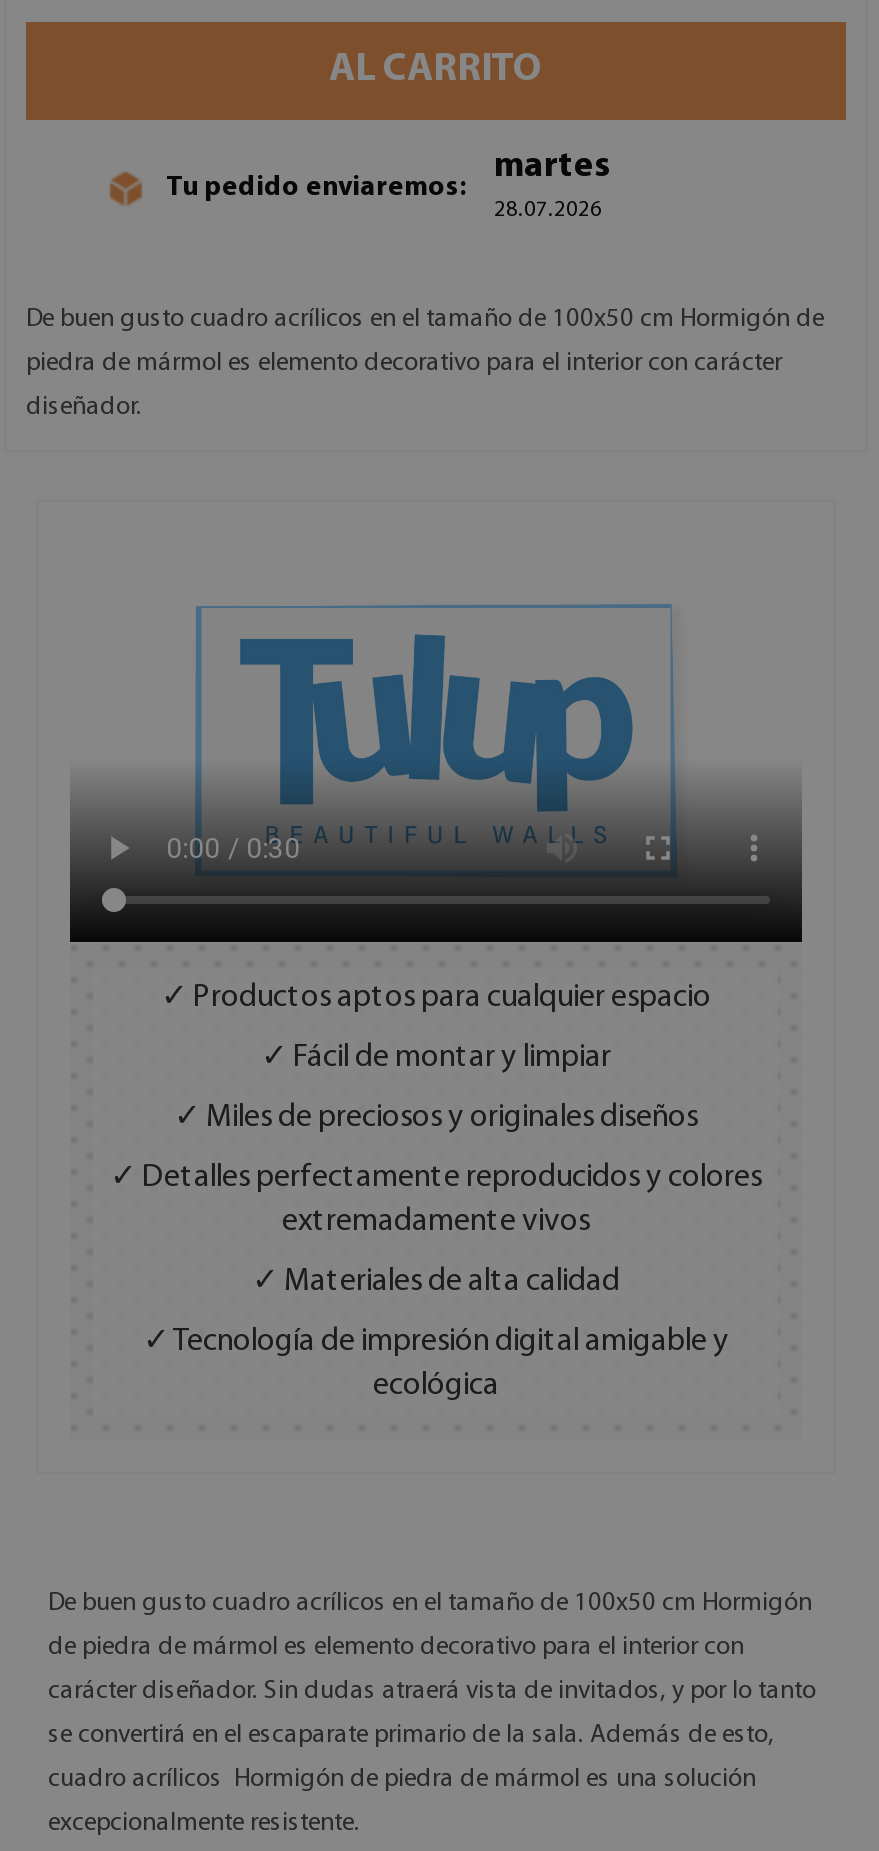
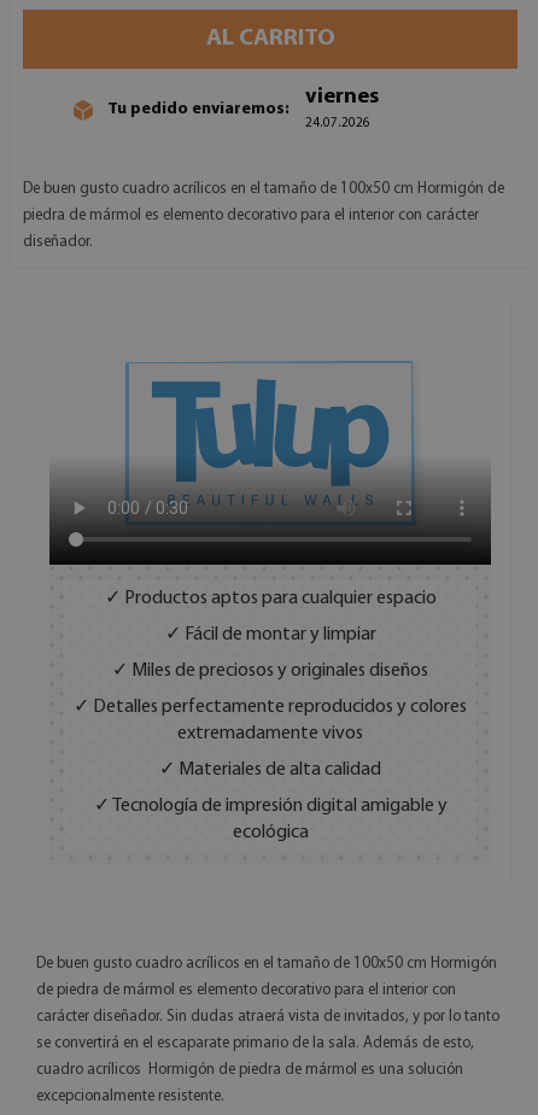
[494,147,610,221] martes | 28.07.2026 -> [305,85,379,130] viernes | 24.07.2026

